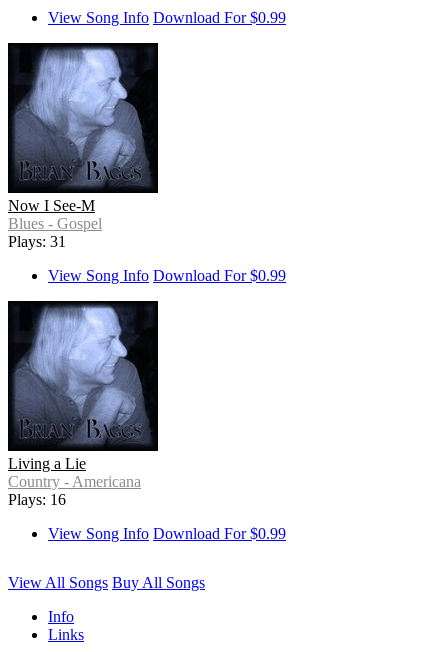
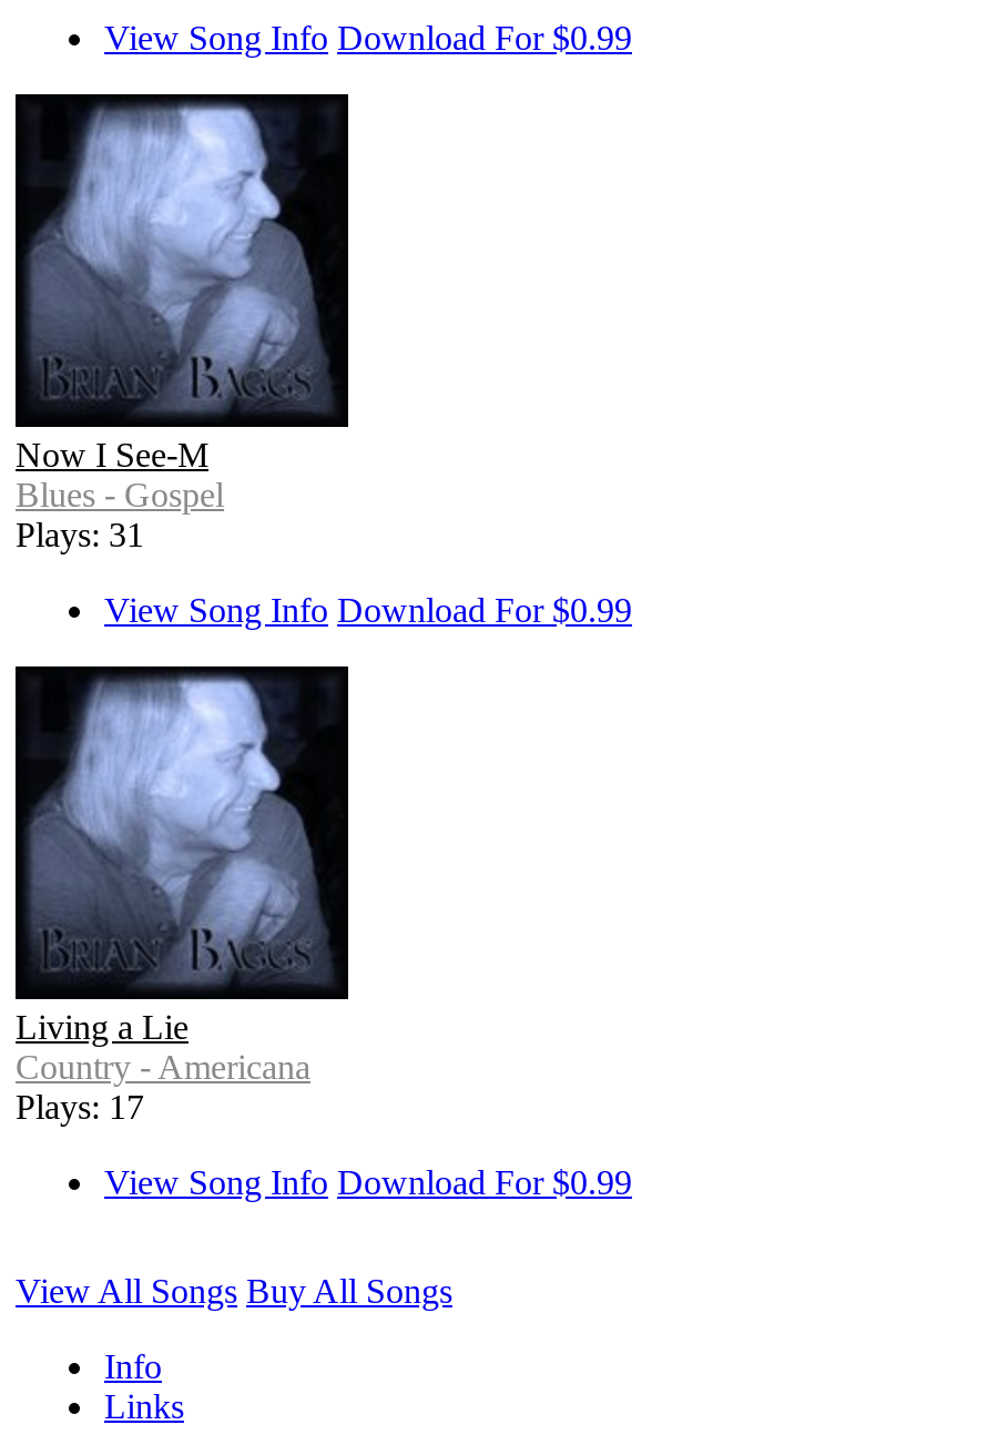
[8,491,66,508] Plays: 16 -> [16,1088,144,1126] Plays: 17

